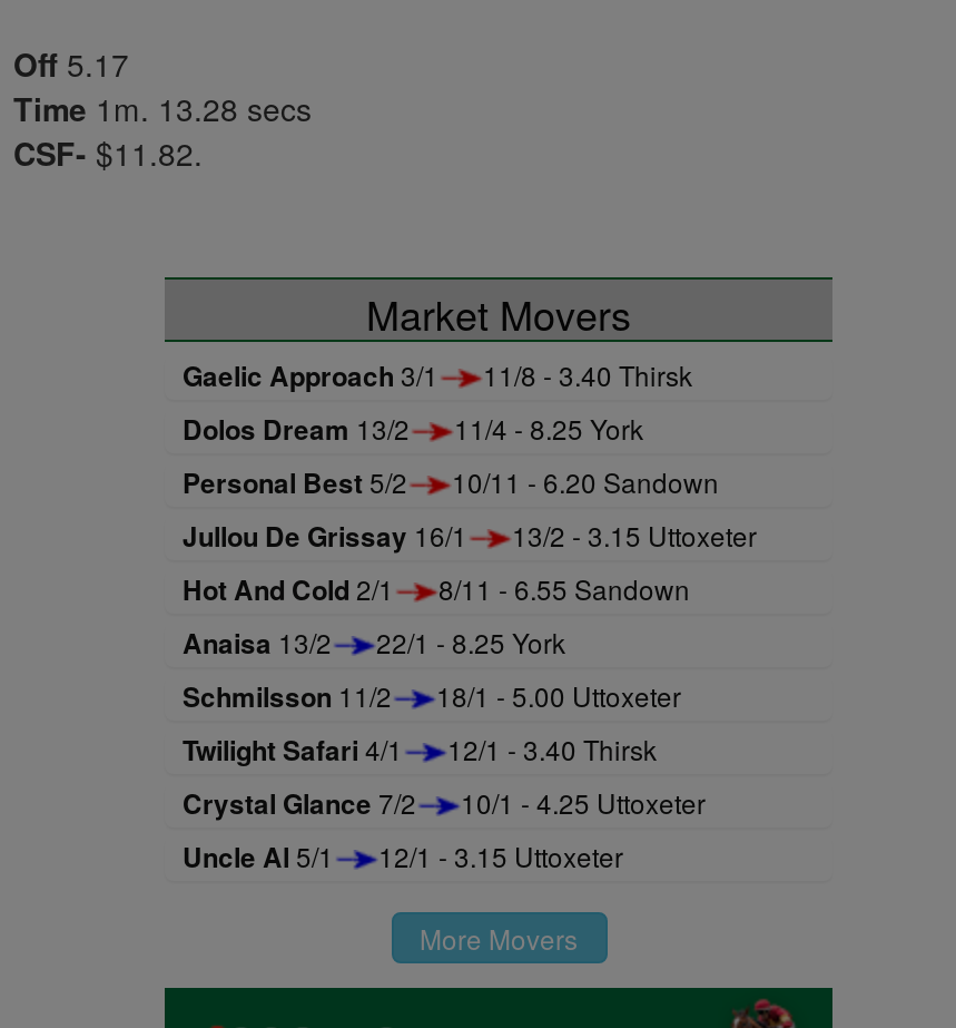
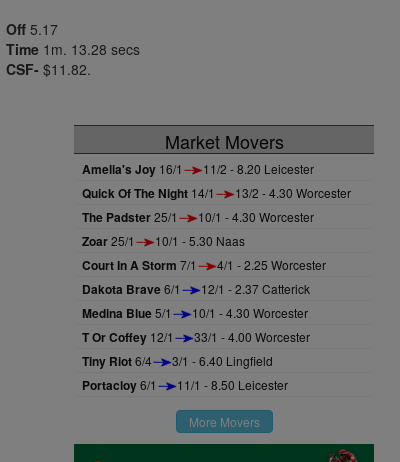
[183,355,757,877] Gaelic Approach 3/1 | 11/8 - 3.40 Thirsk | Dolos Dream 13/2 | 11/4 - 8.25 York | Personal Best 5/2 | 10/11 - 6.20 Sandown | Jullou De Grissay 16/1 | 13/2 - 3.15 Uttoxeter | Hot And Cold 2/1 | 8/11 - 6.55 Sandown | Anaisa 13/2 | 22/1 - 8.25 York | Schmilsson 11/2 | 18/1 - 5.00 Uttoxeter | Twilight Safari 4/1 | 12/1 - 3.40 Thirsk | Crystal Glance 7/2 | 10/1 - 4.25 Uttoxeter | Uncle Al 5/1 | 12/1 - 3.15 Uttoxeter -> [82,160,351,394] Amelia's Joy 16/1 | 11/2 - 8.20 Leicester | Quick Of The Night 14/1 | 13/2 - 4.30 Worcester | The Padster 25/1 | 10/1 - 4.30 Worcester | Zoar 25/1 | 10/1 - 5.30 Naas | Court In A Storm 7/1 | 4/1 - 2.25 Worcester | Dakota Brave 6/1 | 12/1 - 2.37 Catterick | Medina Blue 5/1 | 10/1 - 4.30 Worcester | T Or Coffey 12/1 | 33/1 - 4.00 Worcester | Tiny Riot 6/4 | 3/1 - 6.40 Lingfield | Portacloy 6/1 | 11/1 - 8.50 Leicester

